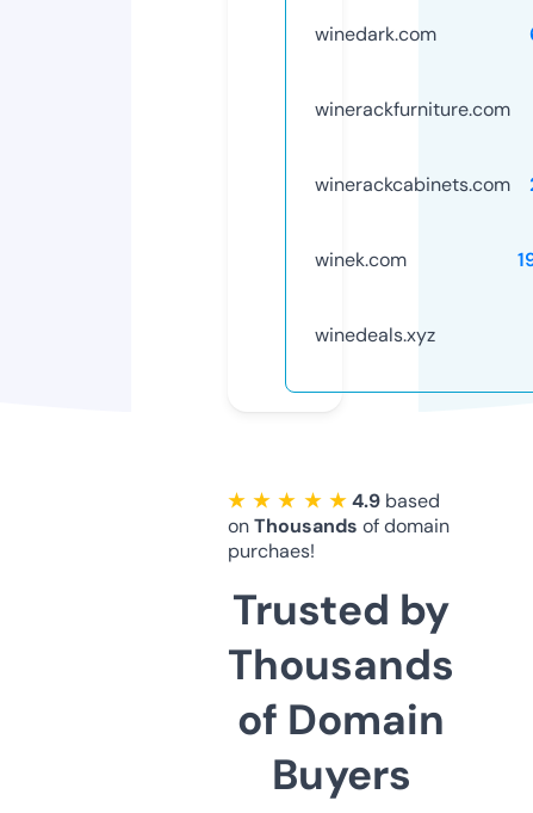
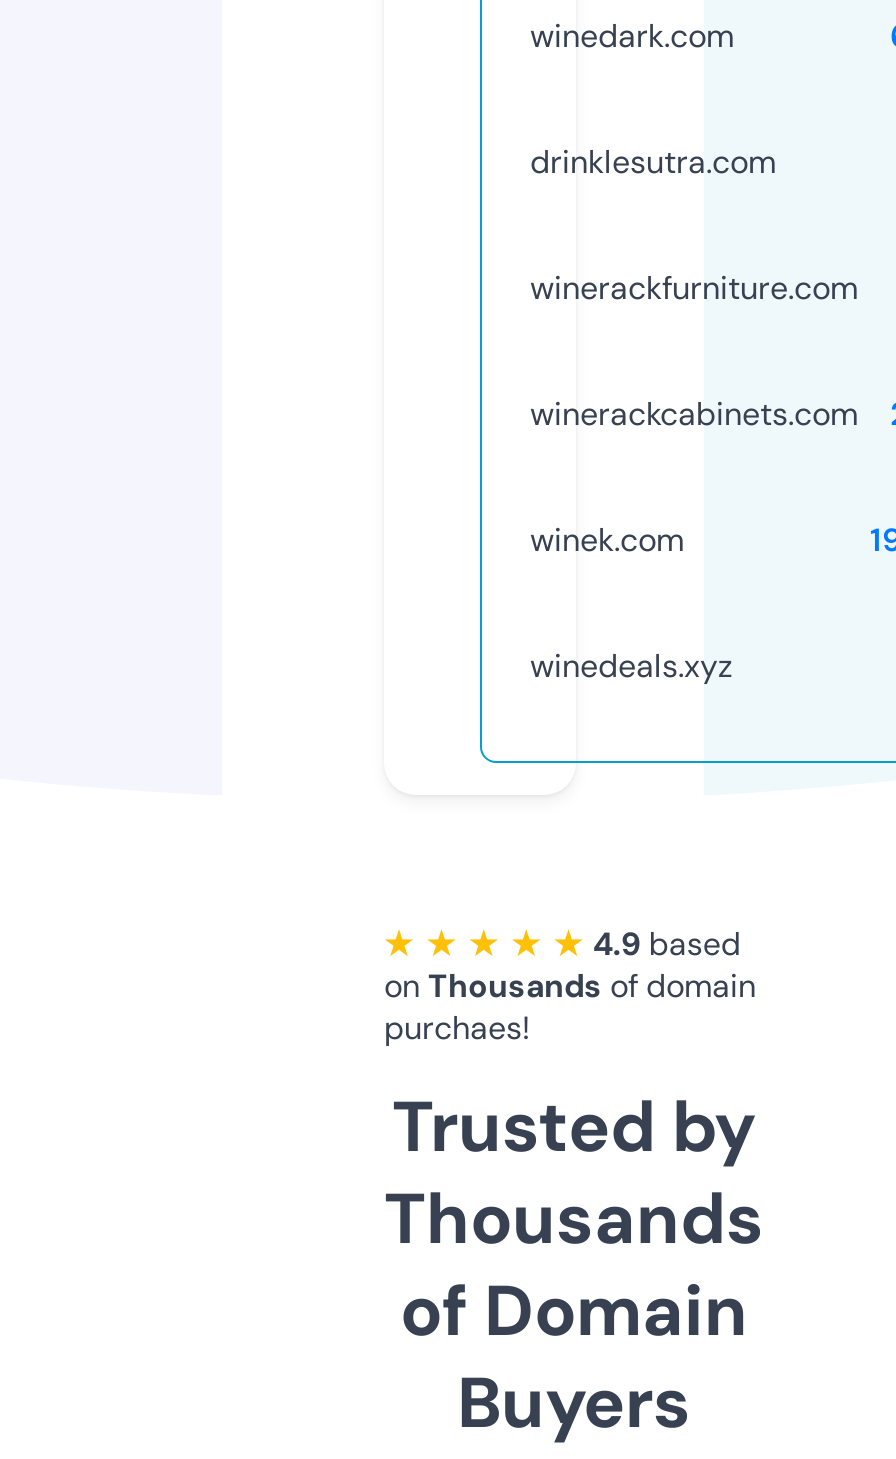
none -> [530,141,776,183] drinklesutra.com

